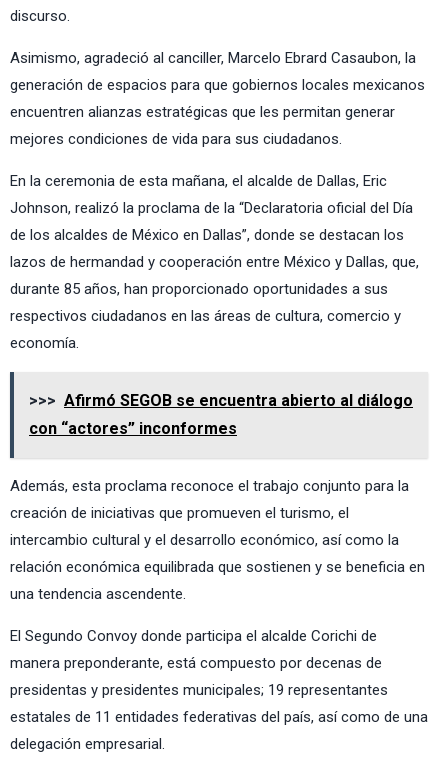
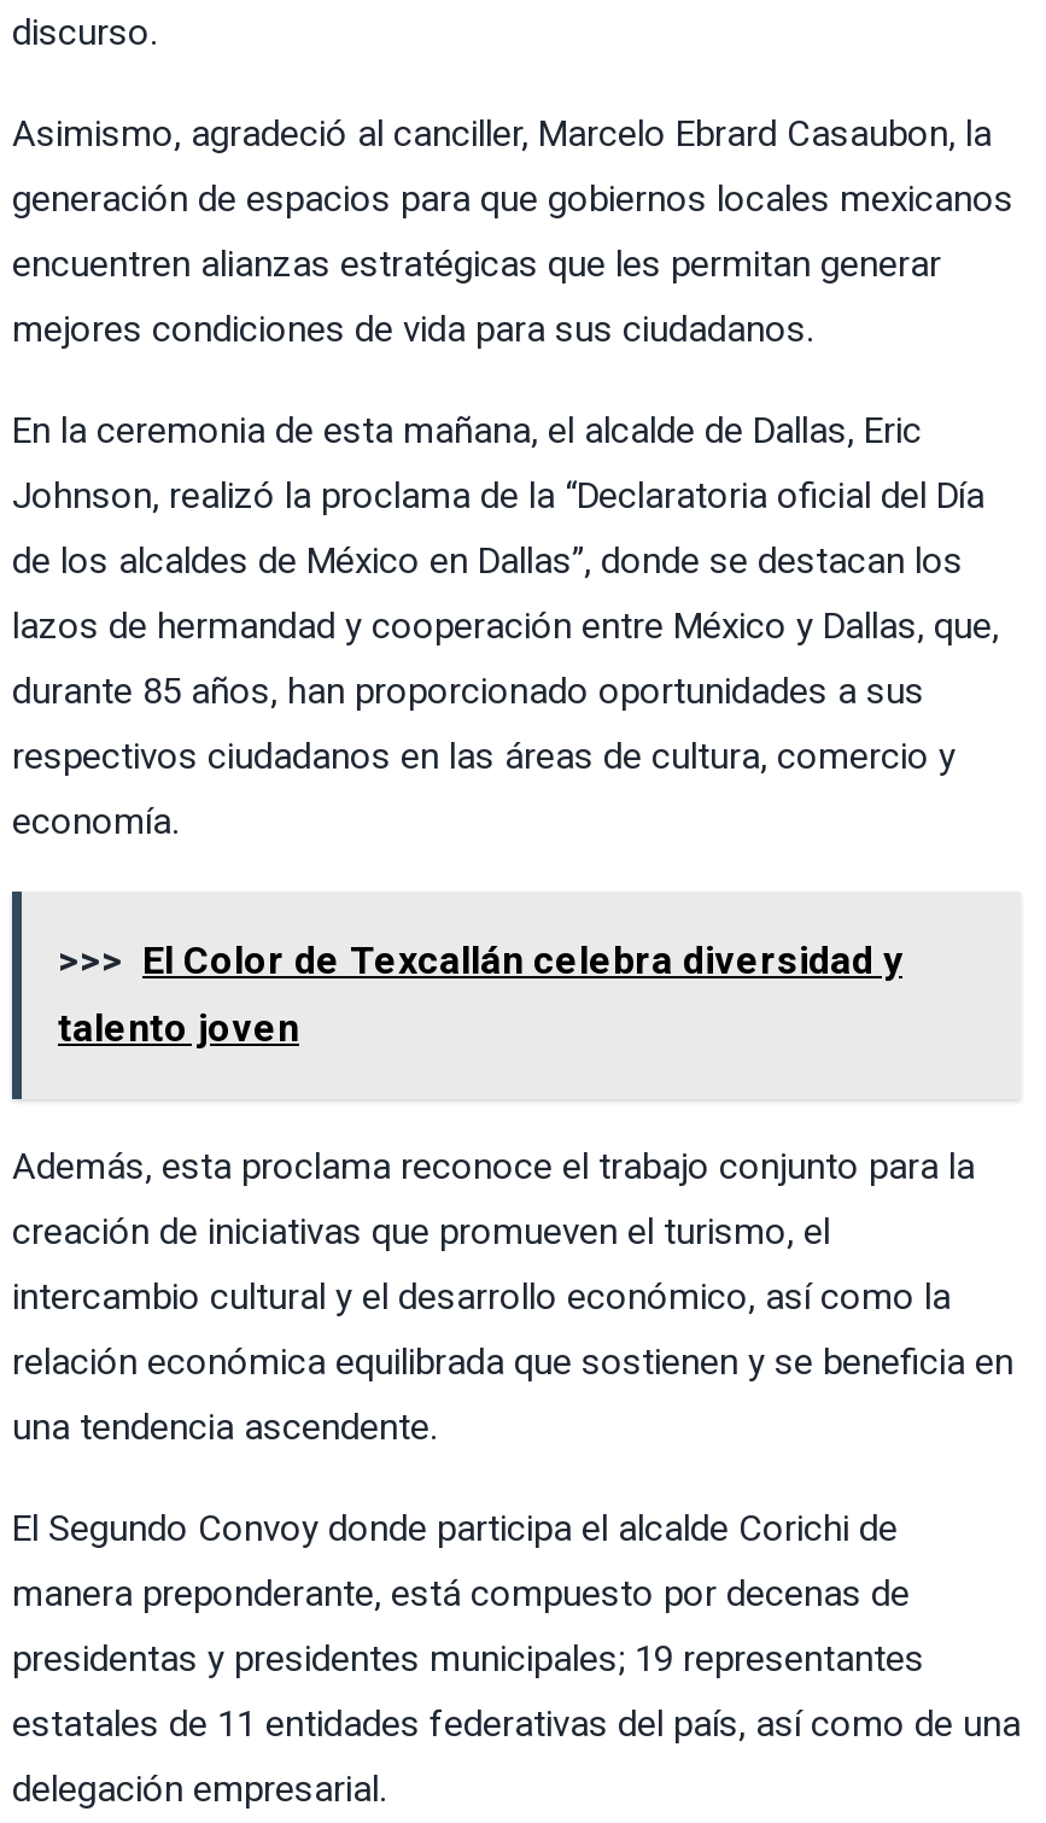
[29,391,413,410] >>> Afirmó SEGOB se encuentra abierto al diálogo -> [58,937,902,983] >>> El Color de Texcallán celebra diversidad y
[29,419,237,438] con “actores” inconformes -> [58,1005,299,1051] talento joven

